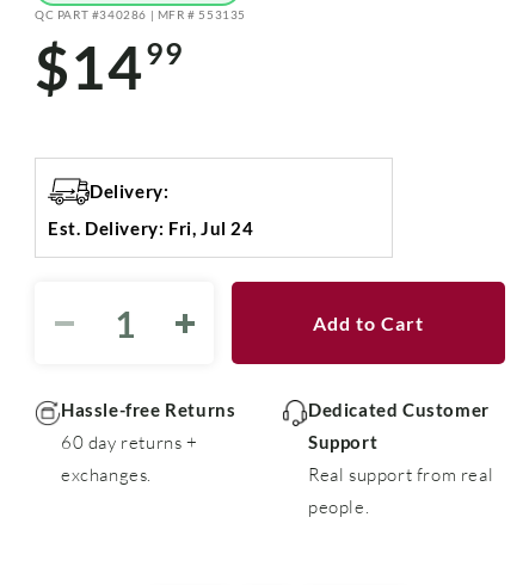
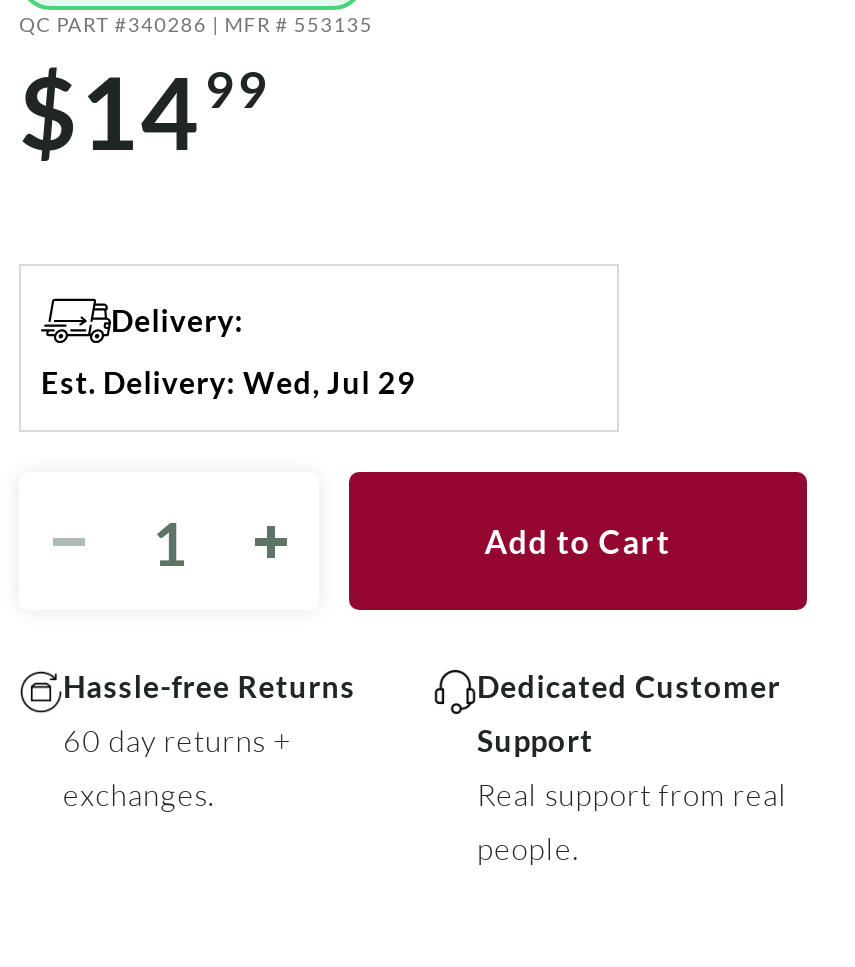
[48,218,254,239] Est. Delivery: Fri, Jul 24 -> [41,364,416,400] Est. Delivery: Wed, Jul 29

